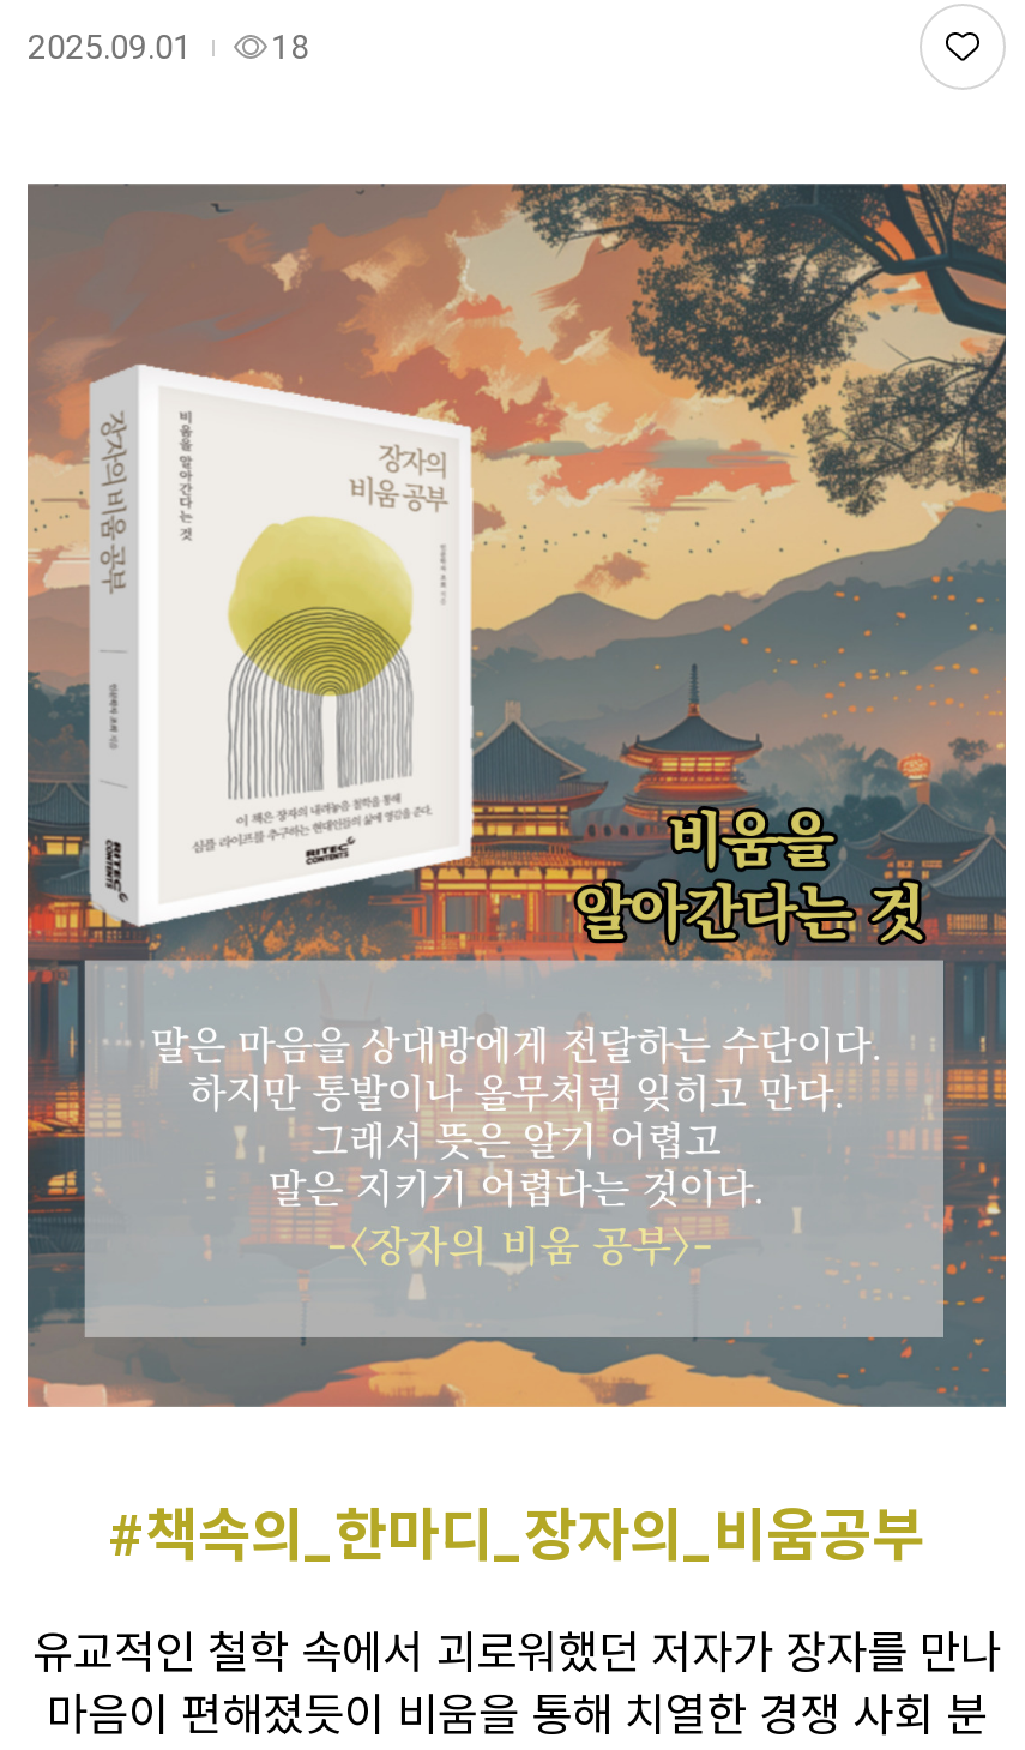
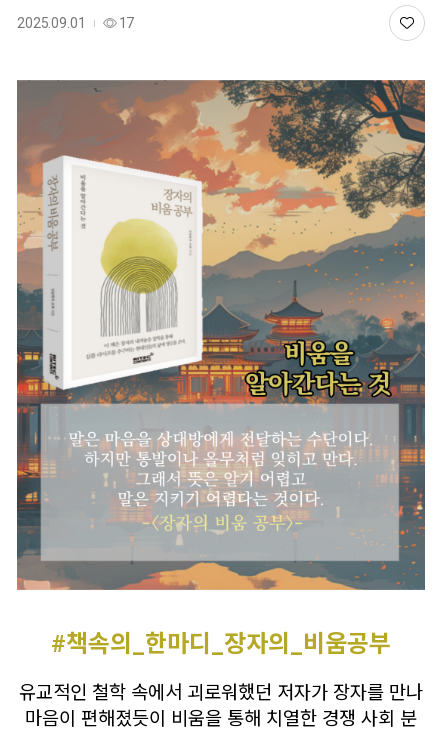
[271,28,309,66] 18 -> [119,15,134,31] 17

